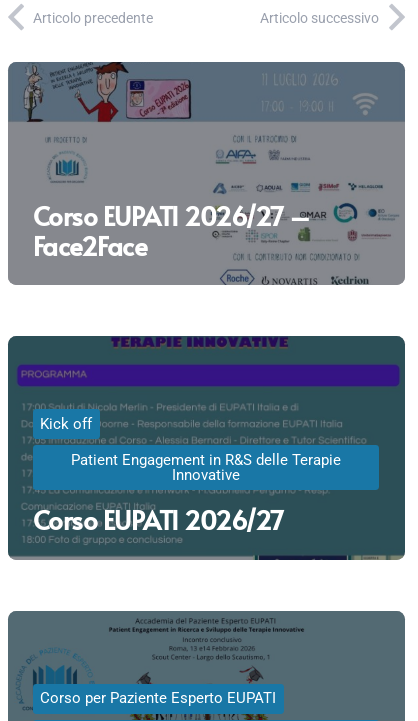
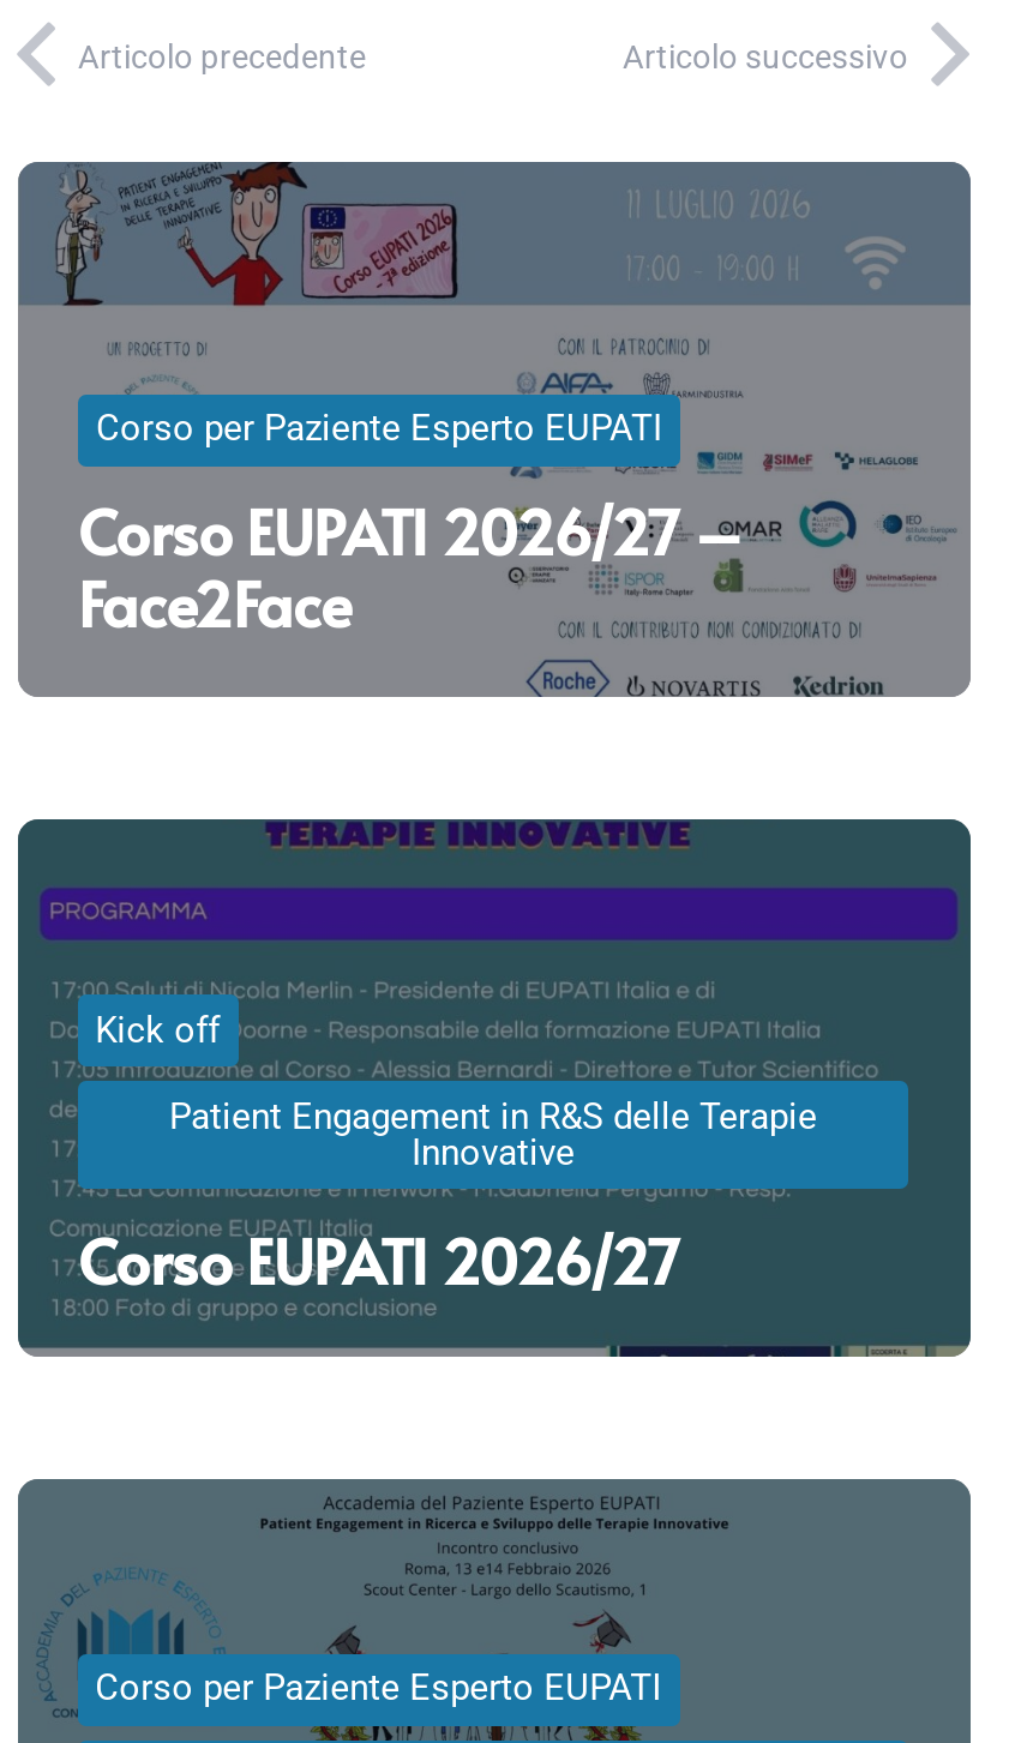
none -> [96,408,662,451] Corso per Paziente Esperto EUPATI

